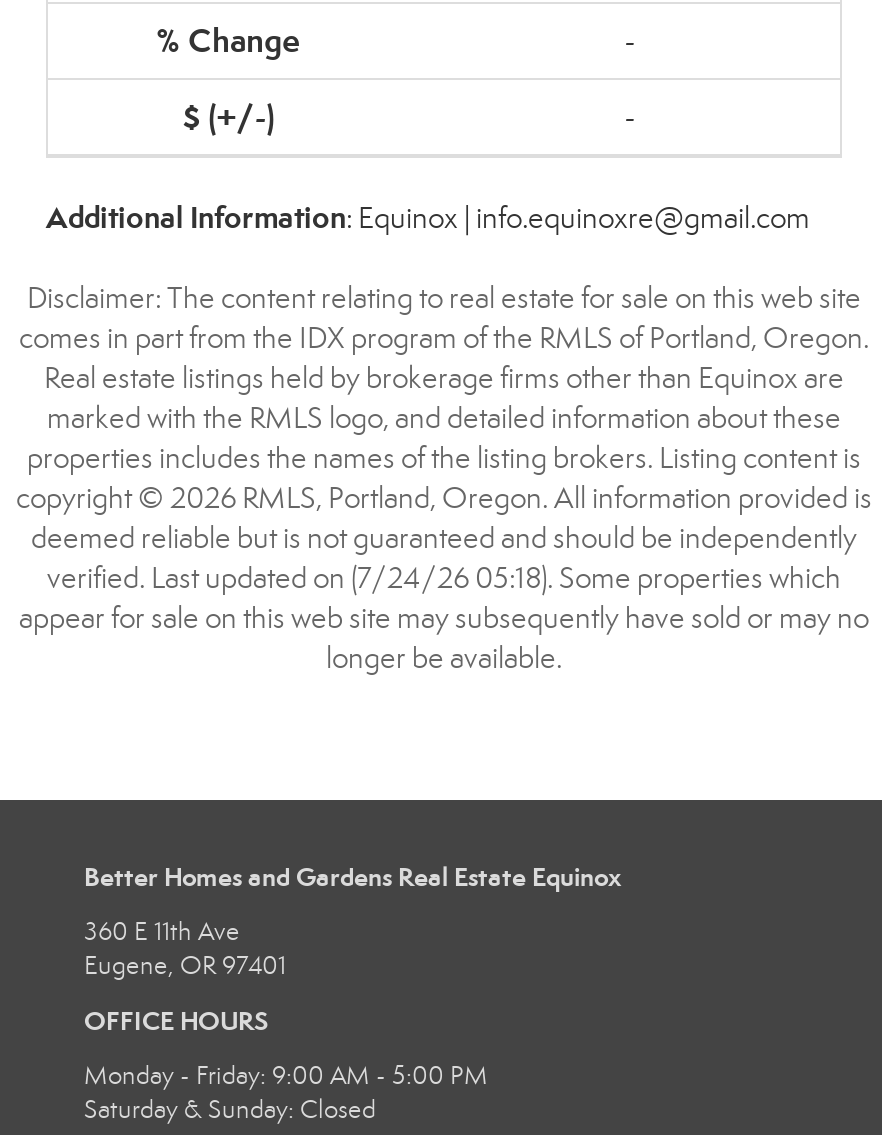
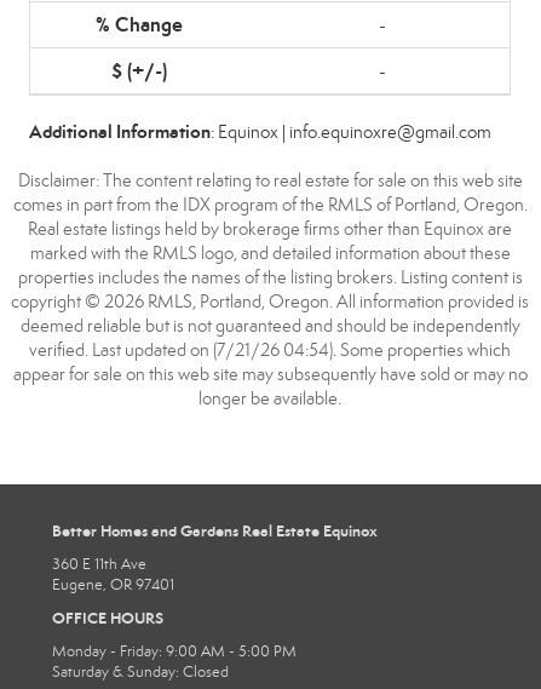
[47,560,841,596] verified. Last updated on (7/24/26 05:18). Some properties which -> [29,339,511,361] verified. Last updated on (7/21/26 04:54). Some properties which

